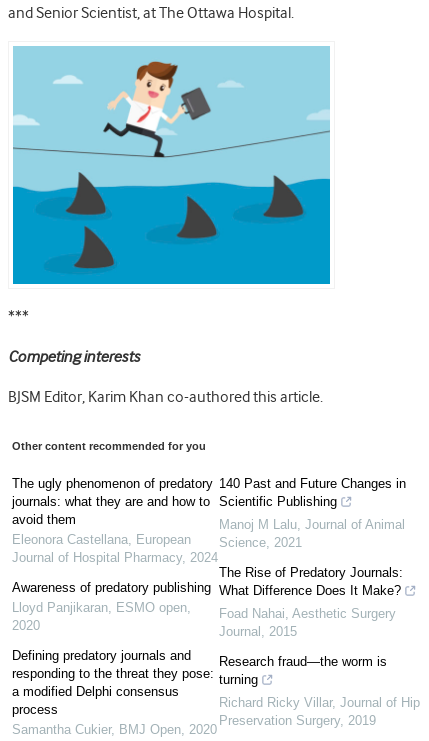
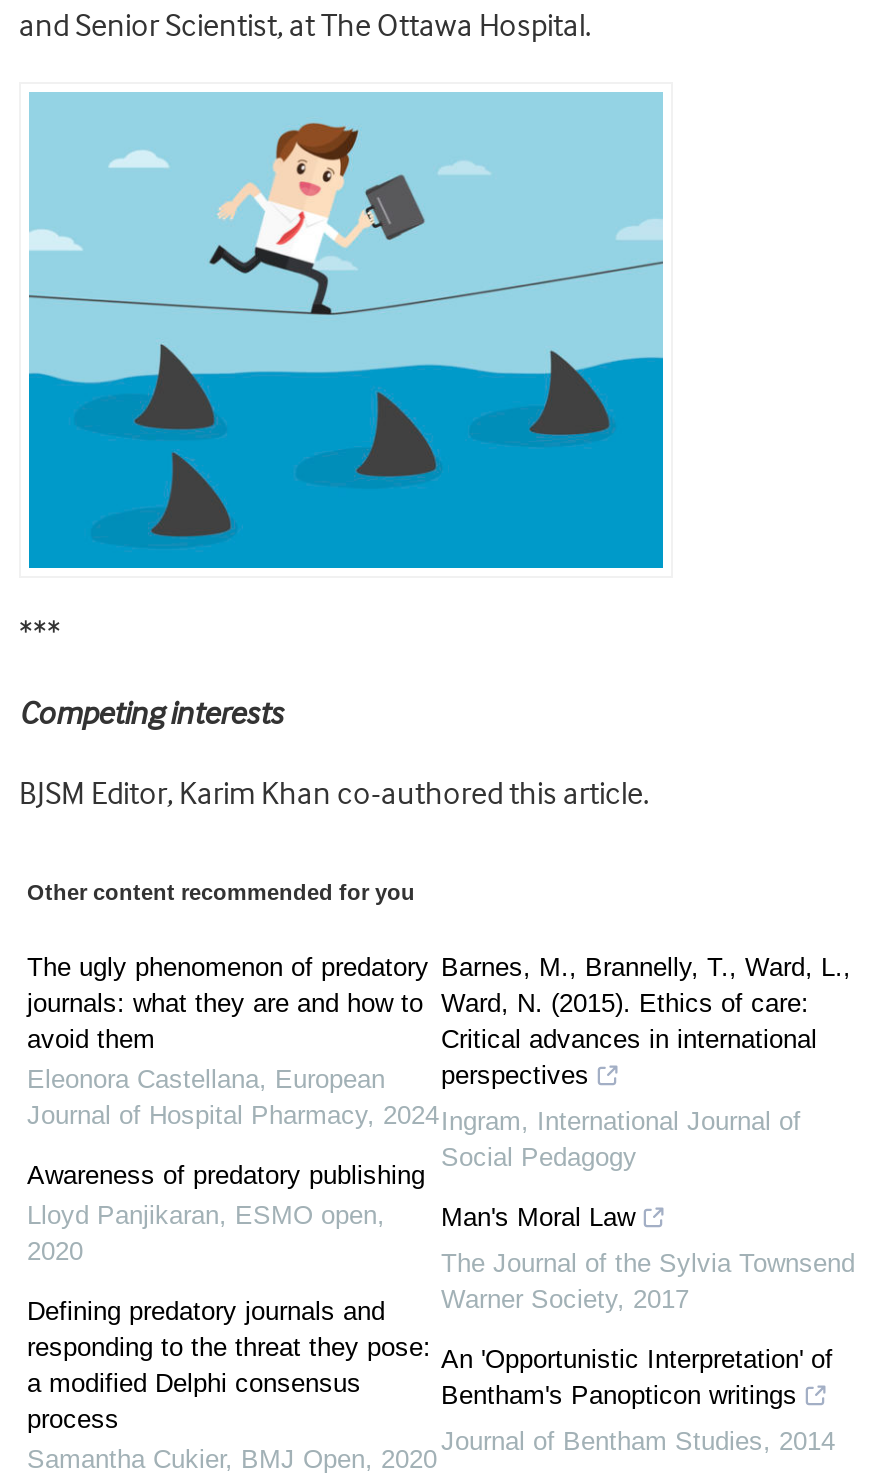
[219,476,406,509] 140 Past and Future Changes in | Scientific Publishing -> [441,952,851,1090] Barnes, M., Brannelly, T., Ward, L., | Ward, N. (2015). Ethics of care: | Critical advances in international | perspectives
[219,517,405,550] Manoj M Lalu, Journal of Animal | Science, 2021 -> [441,1106,801,1172] Ingram, International Journal of | Social Pedagogy
[219,565,403,598] The Rise of Predatory Journals: | What Difference Does It Make? -> [441,1202,635,1232] Man's Moral Law
[219,606,396,639] Foad Nahai, Aesthetic Surgery | Journal, 2015 -> [441,1248,855,1314] The Journal of the Sylvia Townsend | Warner Society, 2017
[219,654,387,687] Research fraud—the worm is | turning -> [441,1344,833,1410] An 'Opportunistic Interpretation' of | Bentham's Panopticon writings
[219,695,420,728] Richard Ricky Villar, Journal of Hip | Preservation Surgery, 2019 -> [441,1426,835,1456] Journal of Bentham Studies, 2014

